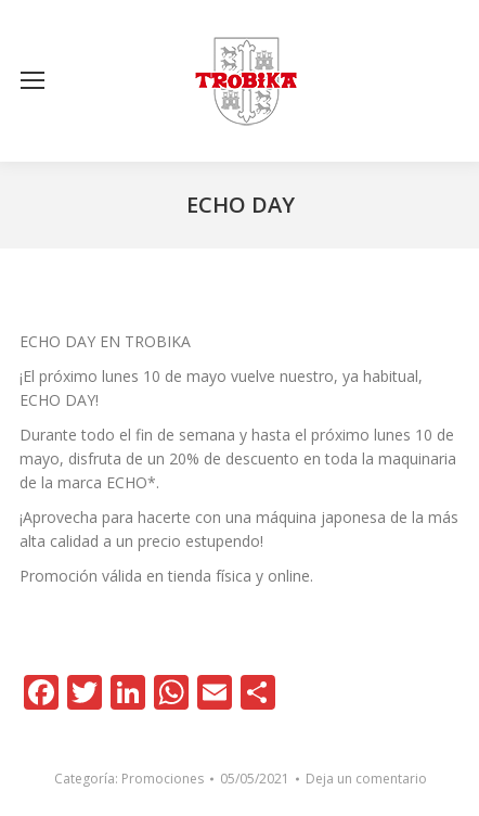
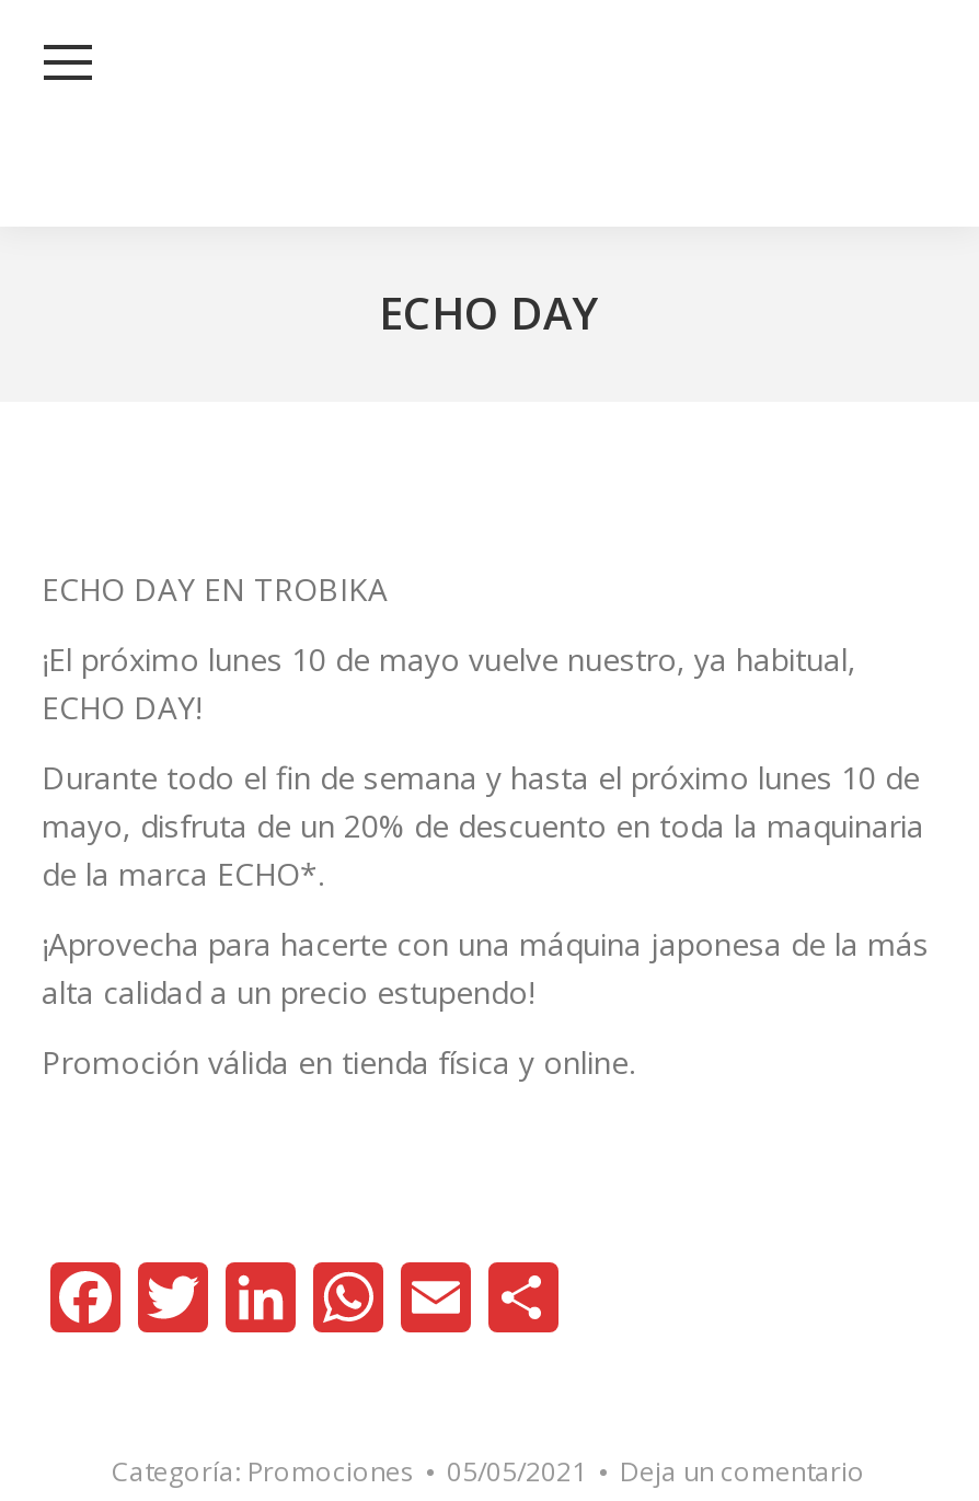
[194,37,298,126] [image] -> none

